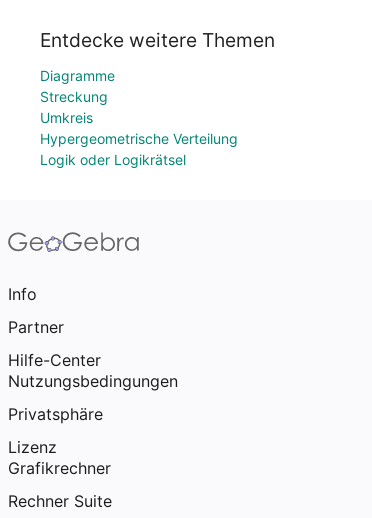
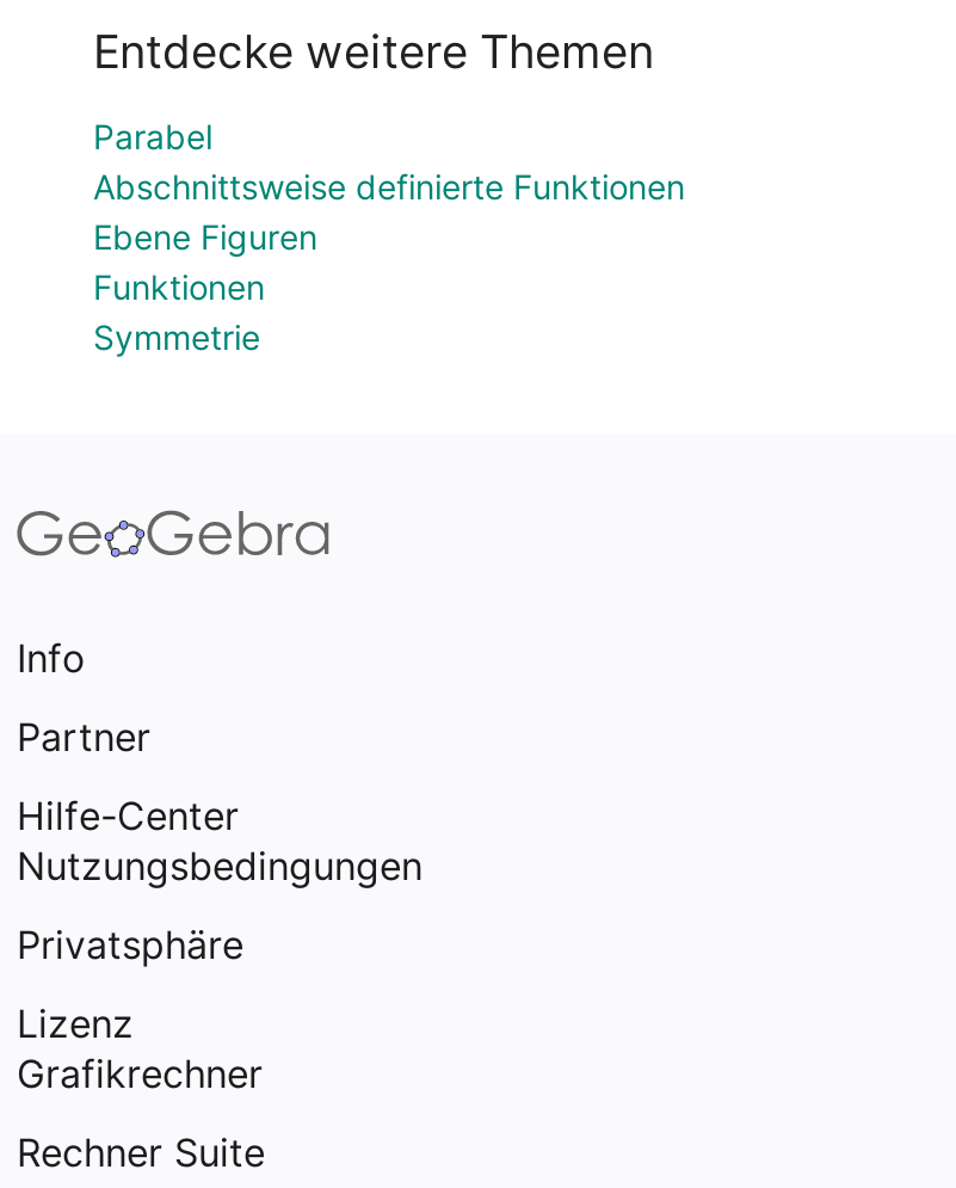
[40,67,238,168] Diagramme | Streckung | Umkreis | Hypergeometrische Verteilung | Logik oder Logikrätsel -> [93,116,685,357] Parabel | Abschnittsweise definierte Funktionen | Ebene Figuren | Funktionen | Symmetrie

